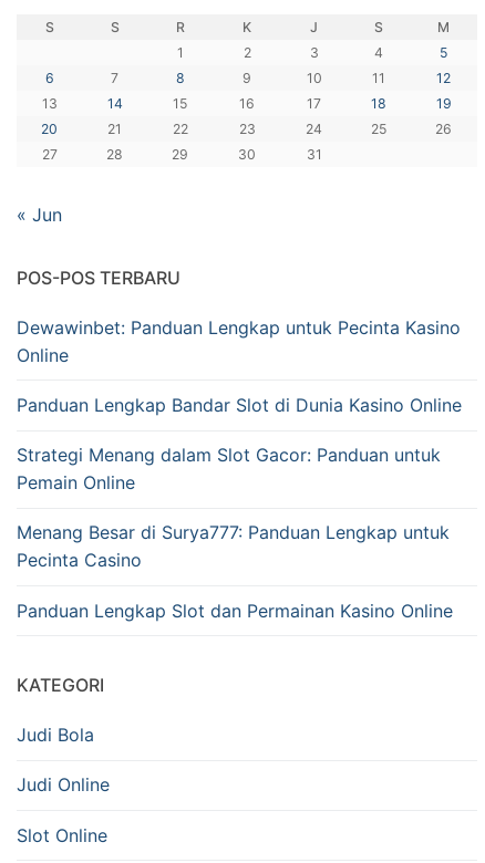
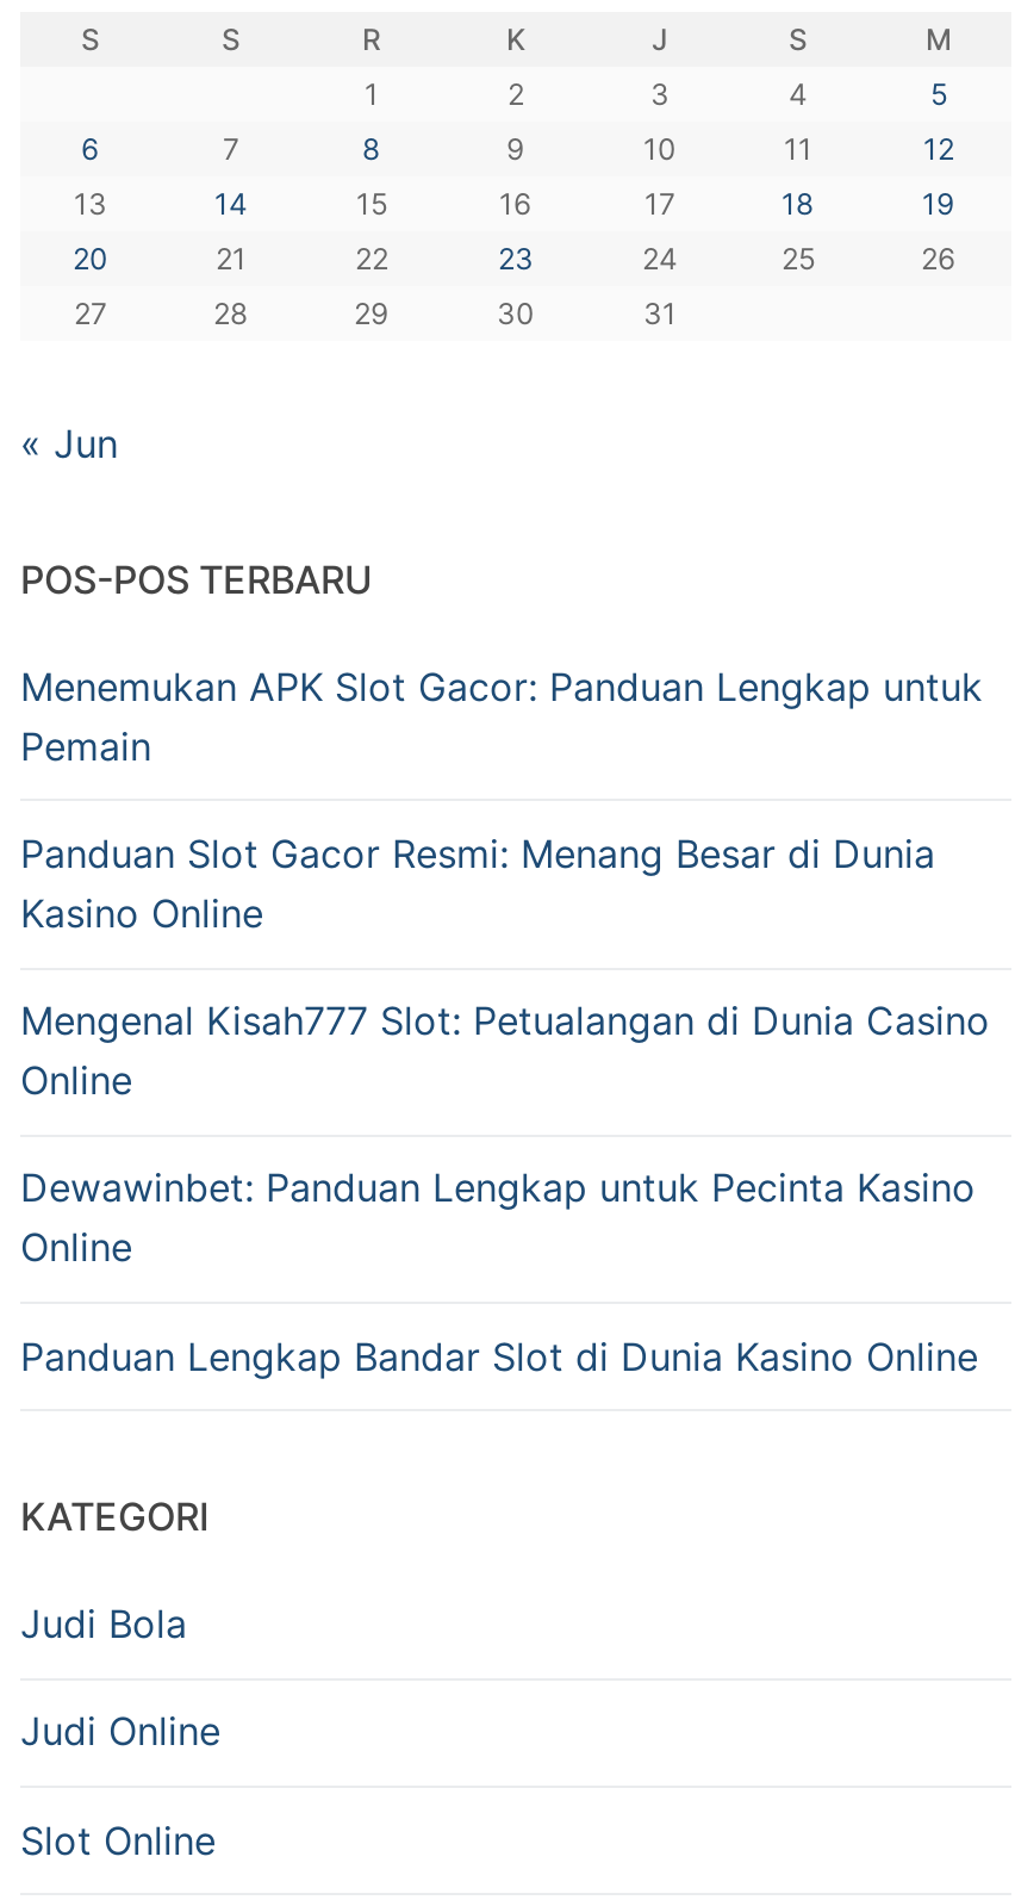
none -> [20,662,990,1104] Menemukan APK Slot Gacor: Panduan Lengkap untuk | Pemain | Panduan Slot Gacor Resmi: Menang Besar di Dunia | Kasino Online | Mengenal Kisah777 Slot: Petualangan di Dunia Casino | Online
moved [17,316,462,416] -> [20,1164,978,1379]: Dewawinbet: Panduan Lengkap untuk Pecinta Kasino | Online | Panduan Lengkap Bandar Slot di Dunia Kasino Online
[17,444,453,621] Strategi Menang dalam Slot Gacor: Panduan untuk | Pemain Online | Menang Besar di Surya777: Panduan Lengkap untuk | Pecinta Casino | Panduan Lengkap Slot dan Permainan Kasino Online -> none

